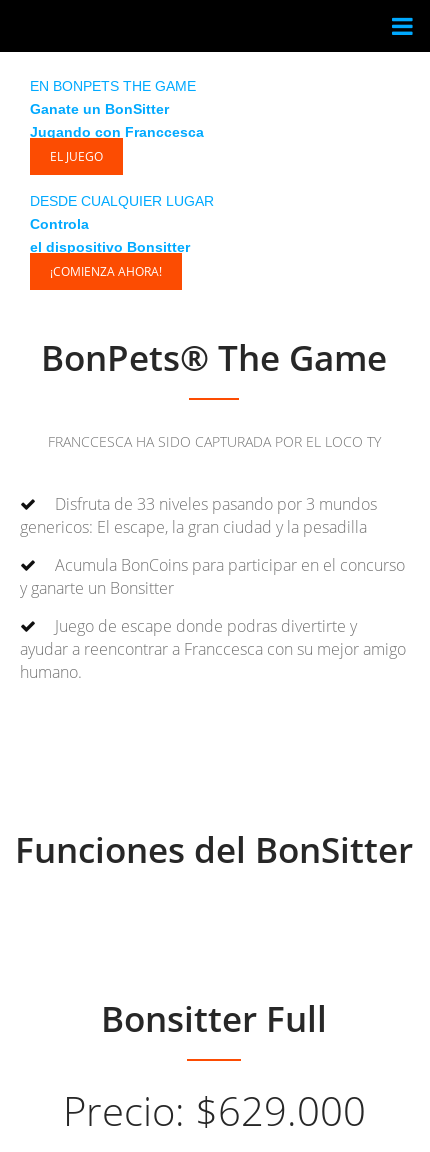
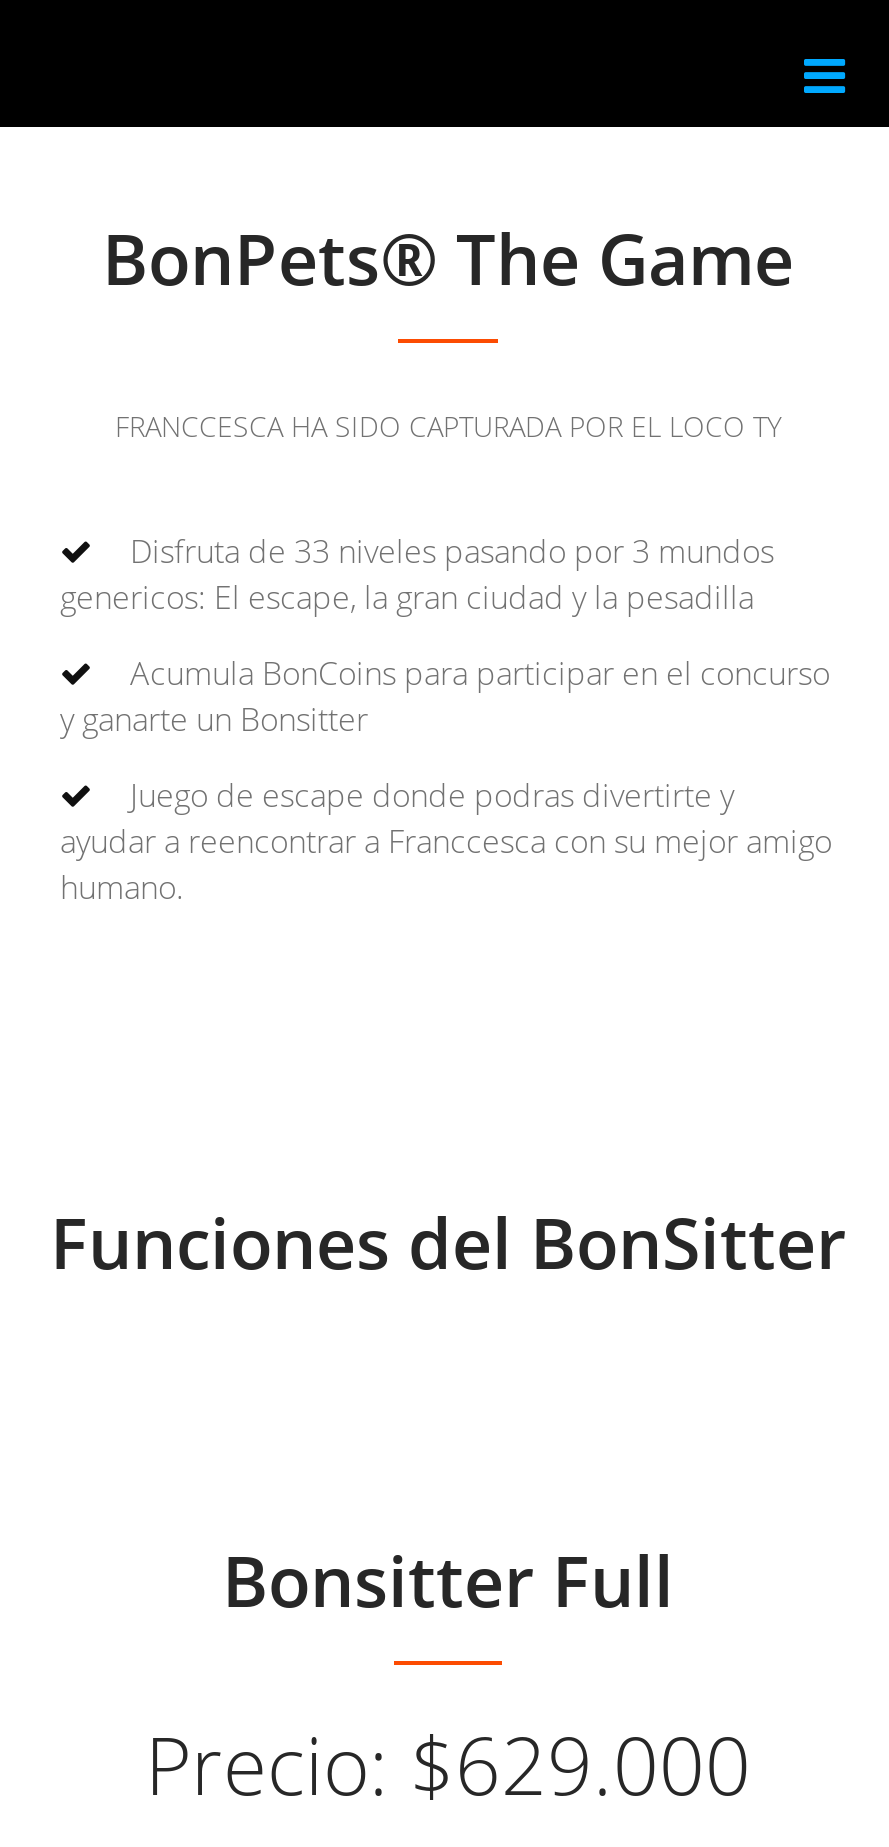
[30,78,214,280] EN BONPETS THE GAME | Ganate un BonSitter | Jugando con Franccesca | EL JUEGO | DESDE CUALQUIER LUGAR | Controla | el dispositivo Bonsitter | ¡COMIENZA AHORA! -> none

